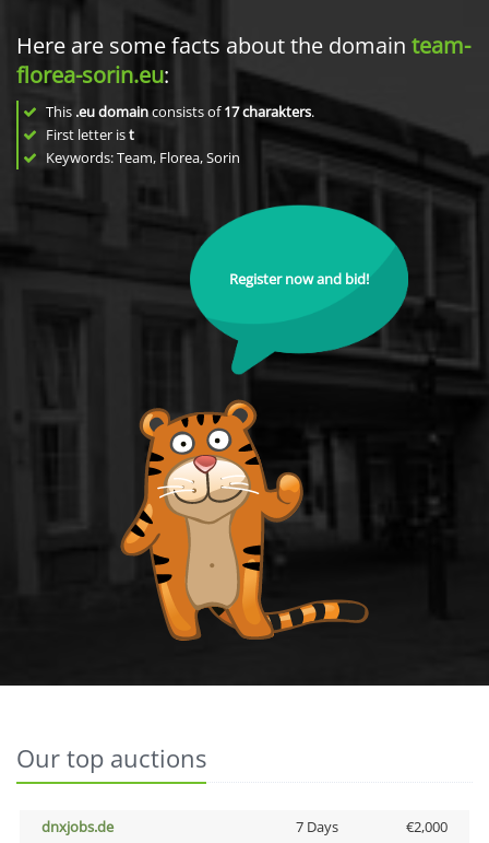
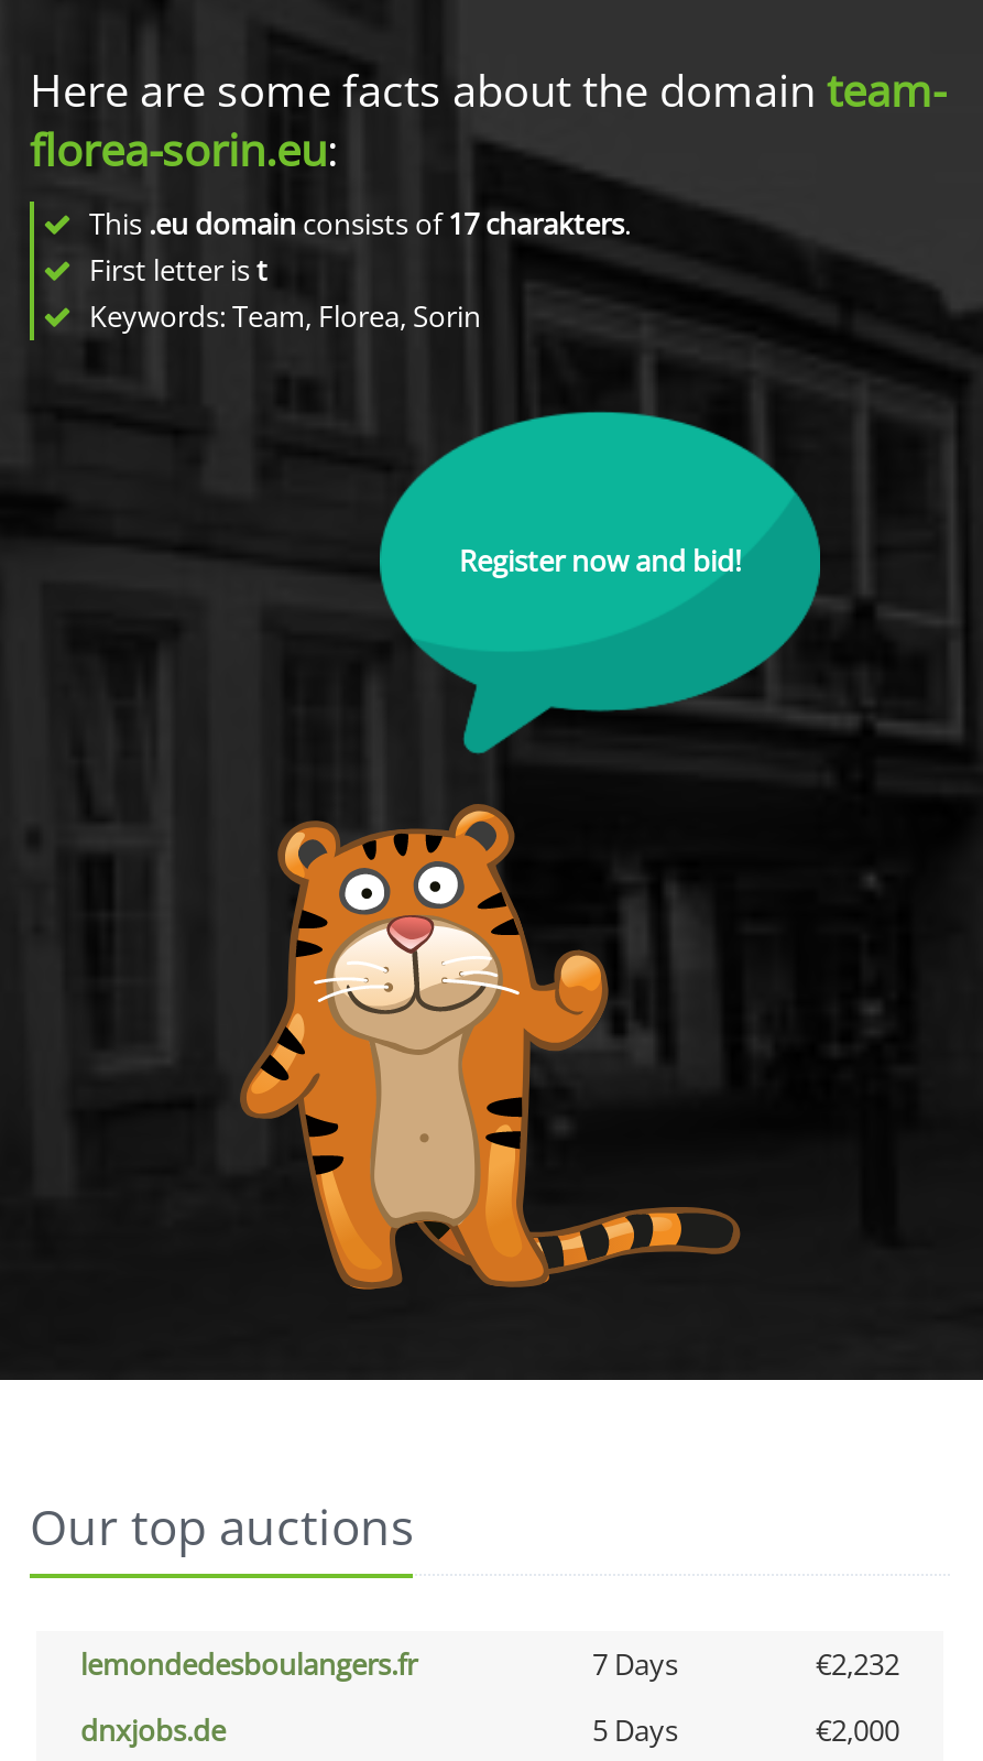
none -> [80,1644,899,1684] lemondedesboulangers.fr | 7 Days | €2,232
[295,817,338,836] 7 Days -> [592,1710,678,1750] 5 Days

